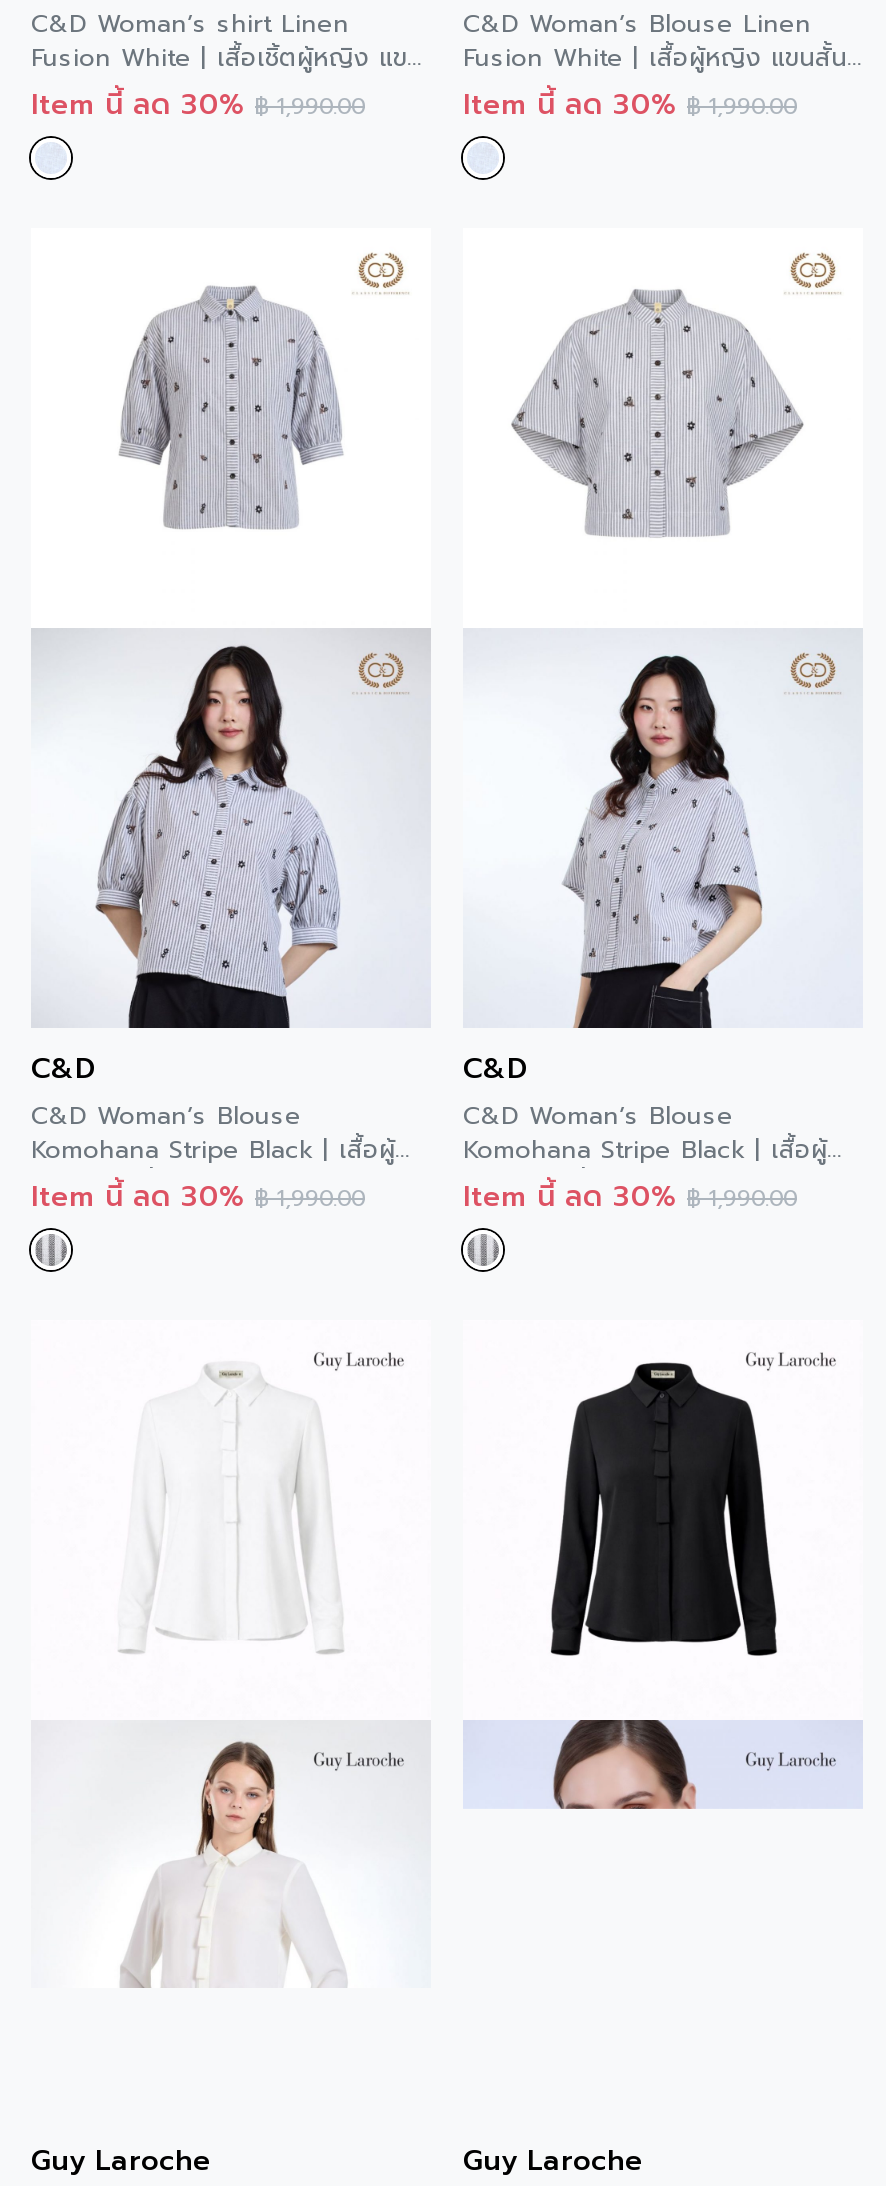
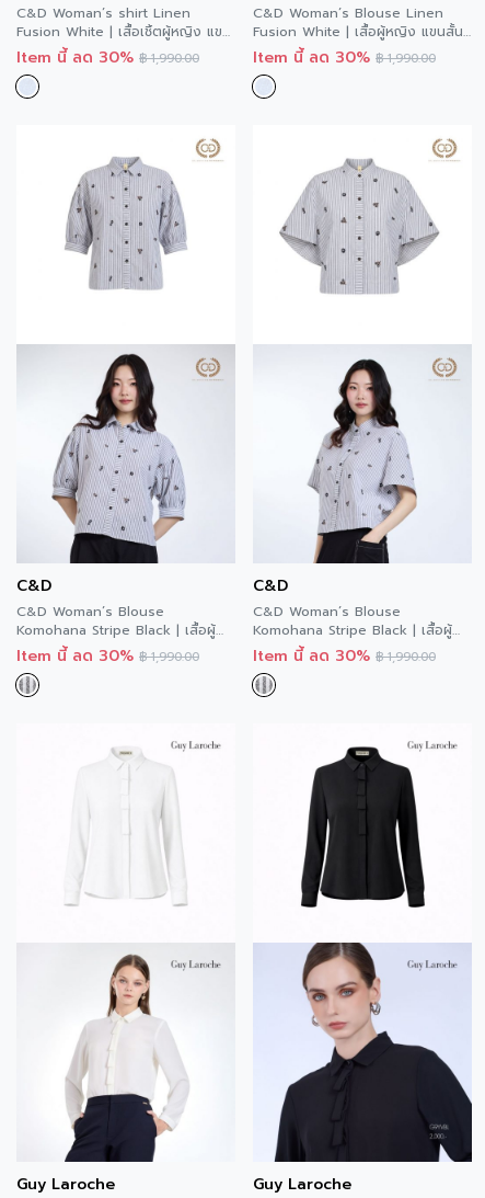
none -> [63,1091,174,1163] [image]
none -> [274,990,473,1163] [image]

